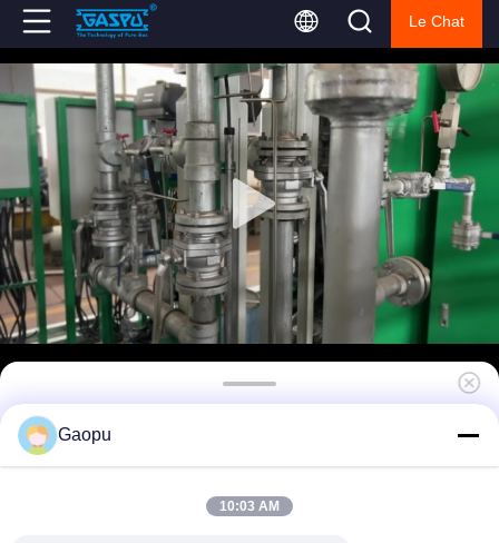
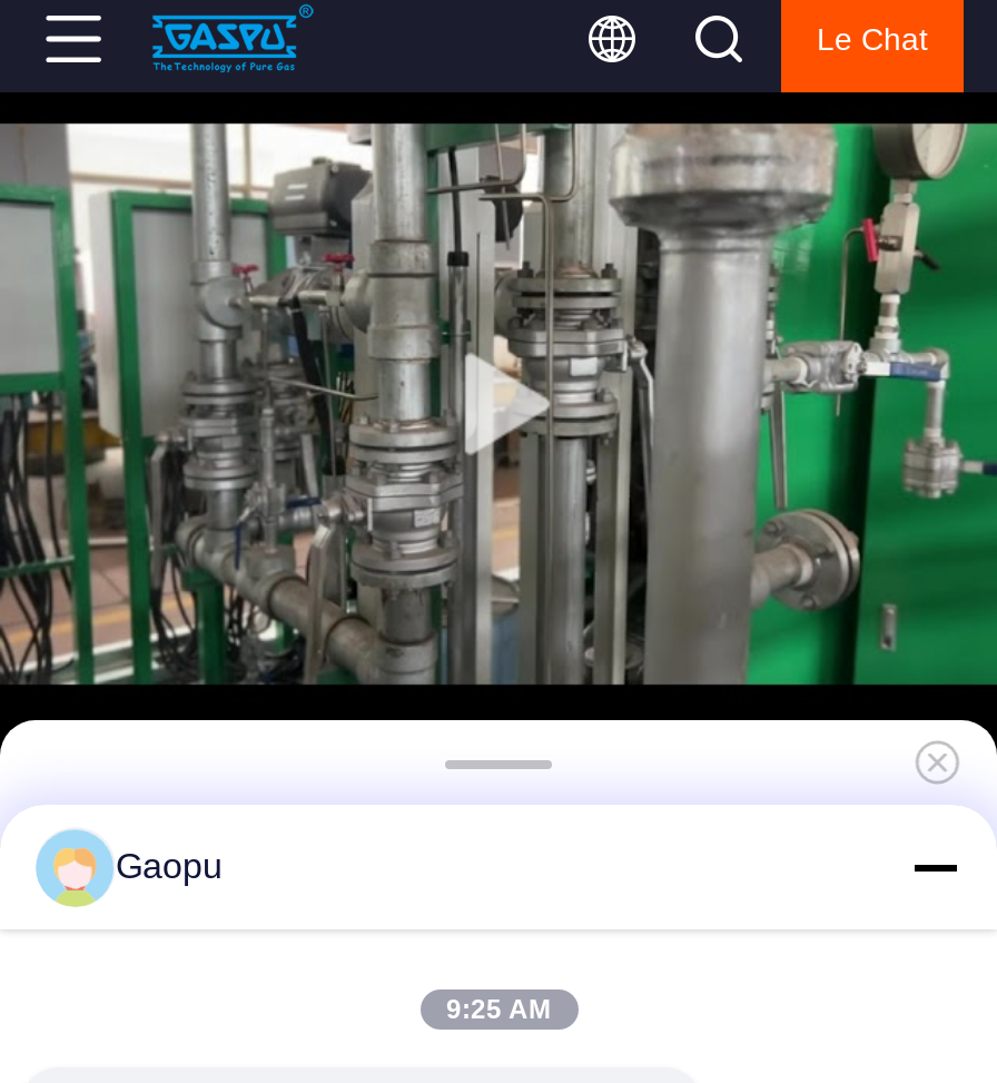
[219,498,280,514] 10:03 AM -> [446,994,551,1025] 9:25 AM

